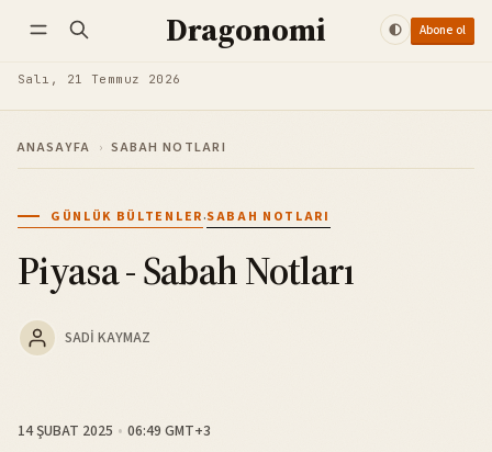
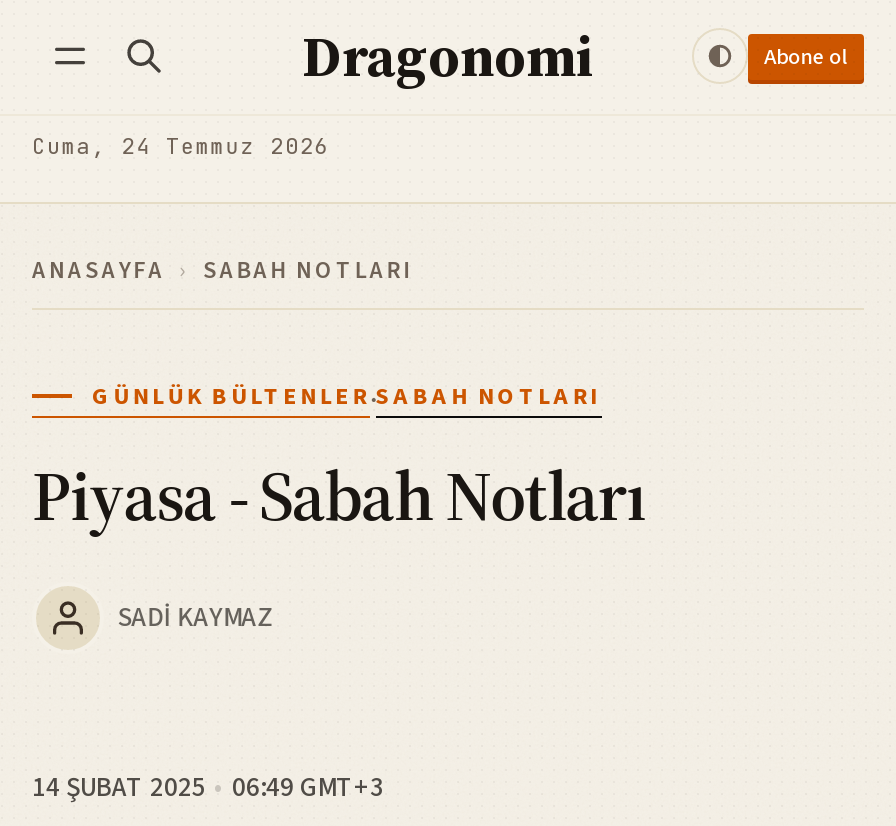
[18,72,181,87] Salı, 21 Temmuz 2026 -> [32,133,330,161] Cuma, 24 Temmuz 2026

